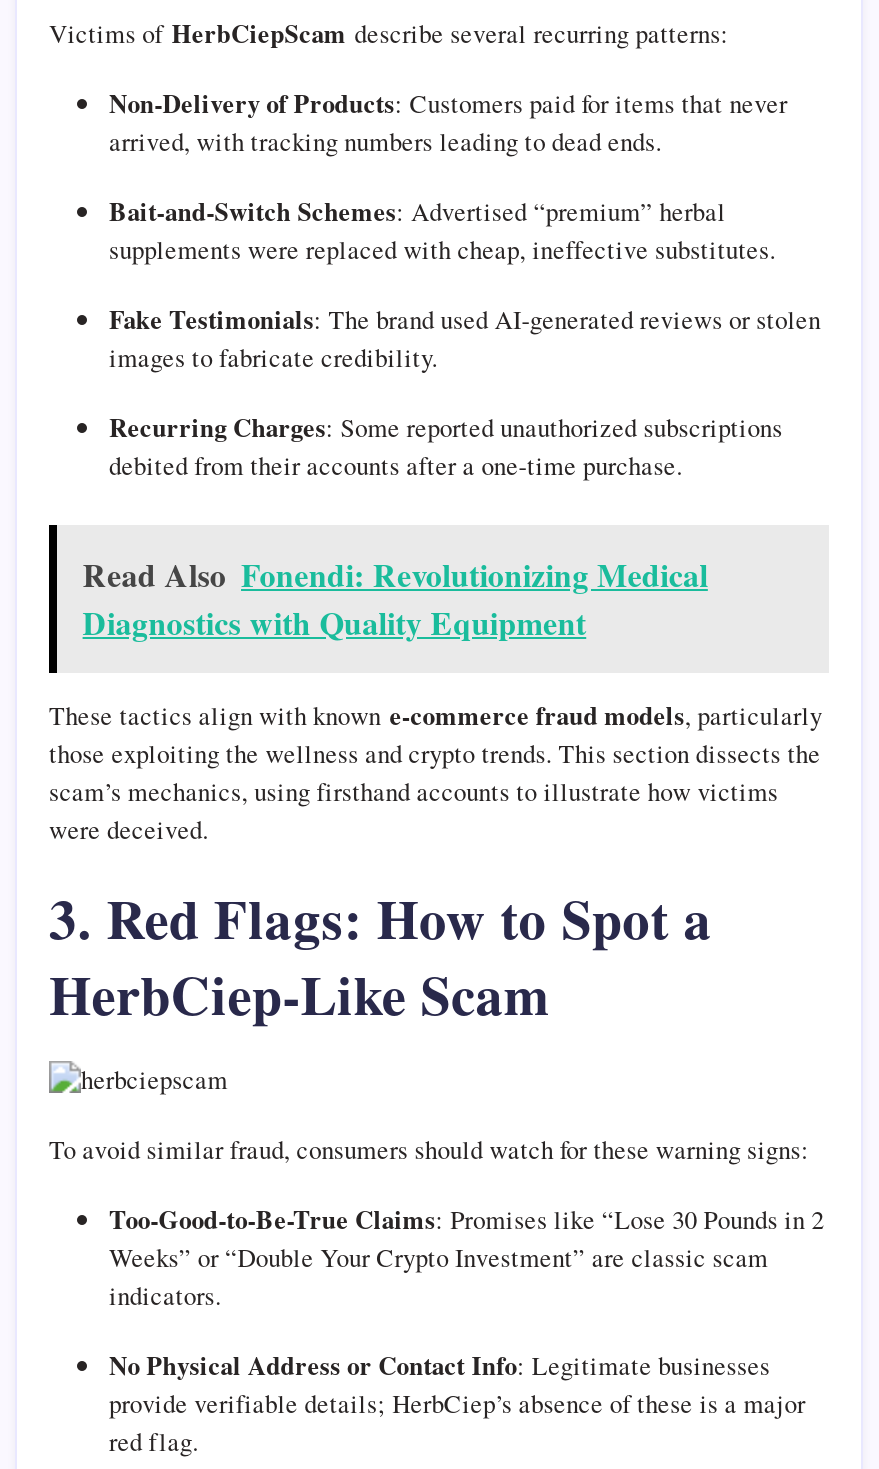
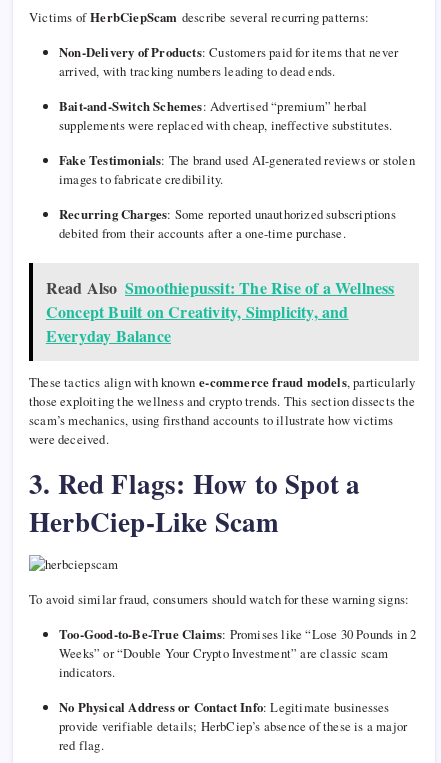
[83,551,708,645] Read Also Fonendi: Revolutionizing Medical | Diagnostics with Quality Equipment -> [46,276,395,347] Read Also Smoothiepussit: The Rise of a Wellness | Concept Built on Creativity, Simplicity, and | Everyday Balance

